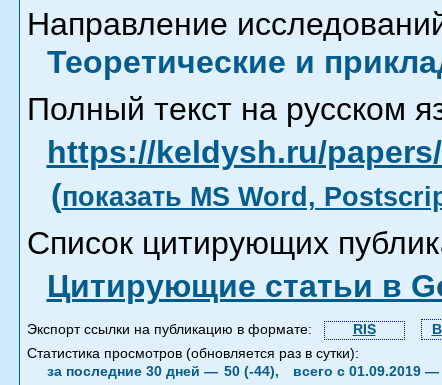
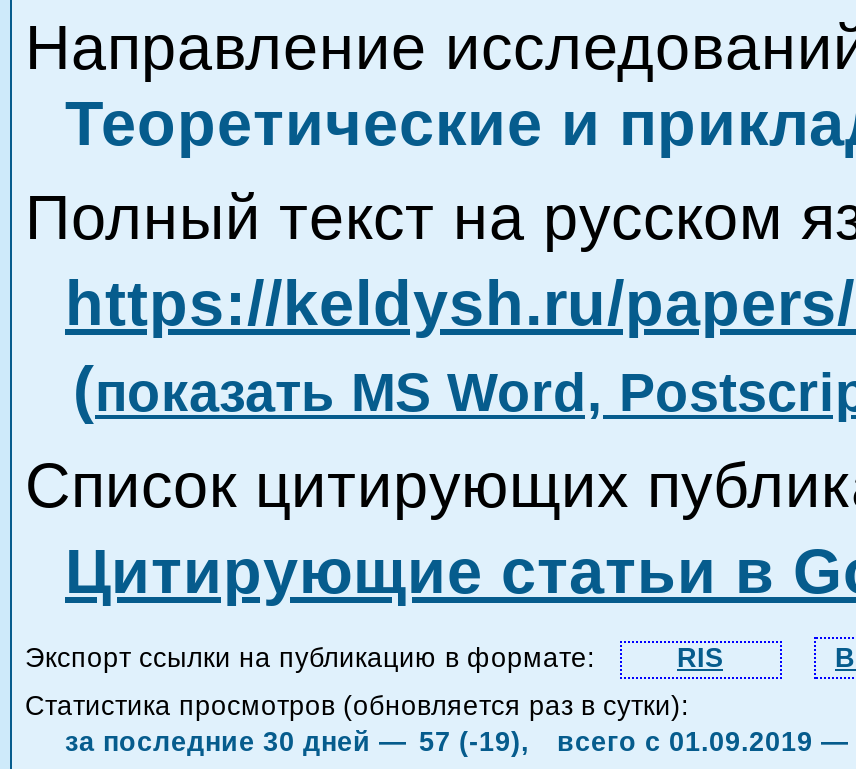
[46,364,278,379] за последние 30 дней — 50 (-44), -> [65,727,529,757] за последние 30 дней — 57 (-19),

